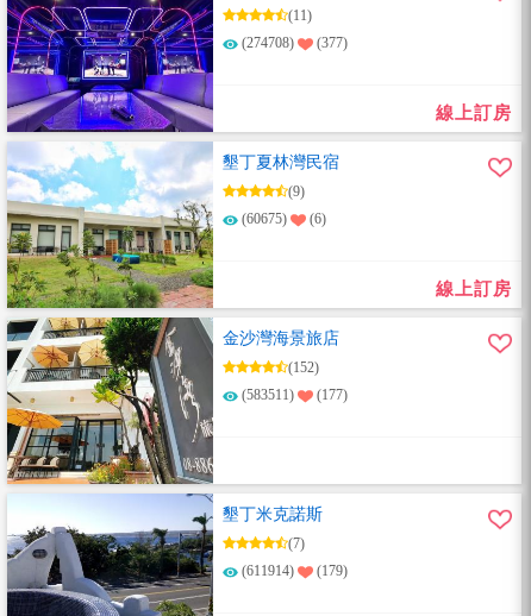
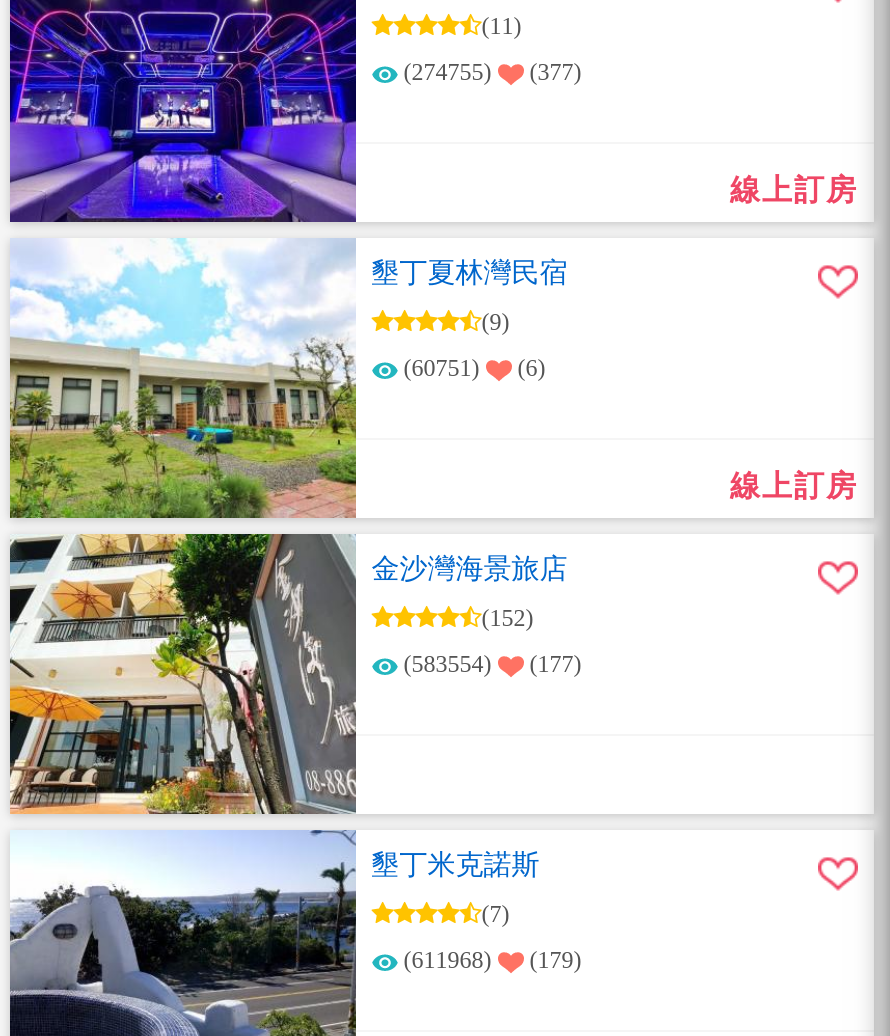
[241,35,347,51] (274708) (377) -> [404,58,582,86] (274755) (377)
[241,211,326,227] (60675) (6) -> [404,354,546,382] (60751) (6)
[241,387,347,403] (583511) (177) -> [404,650,582,678] (583554) (177)
[241,563,347,579] (611914) (179) -> [404,946,582,974] (611968) (179)

